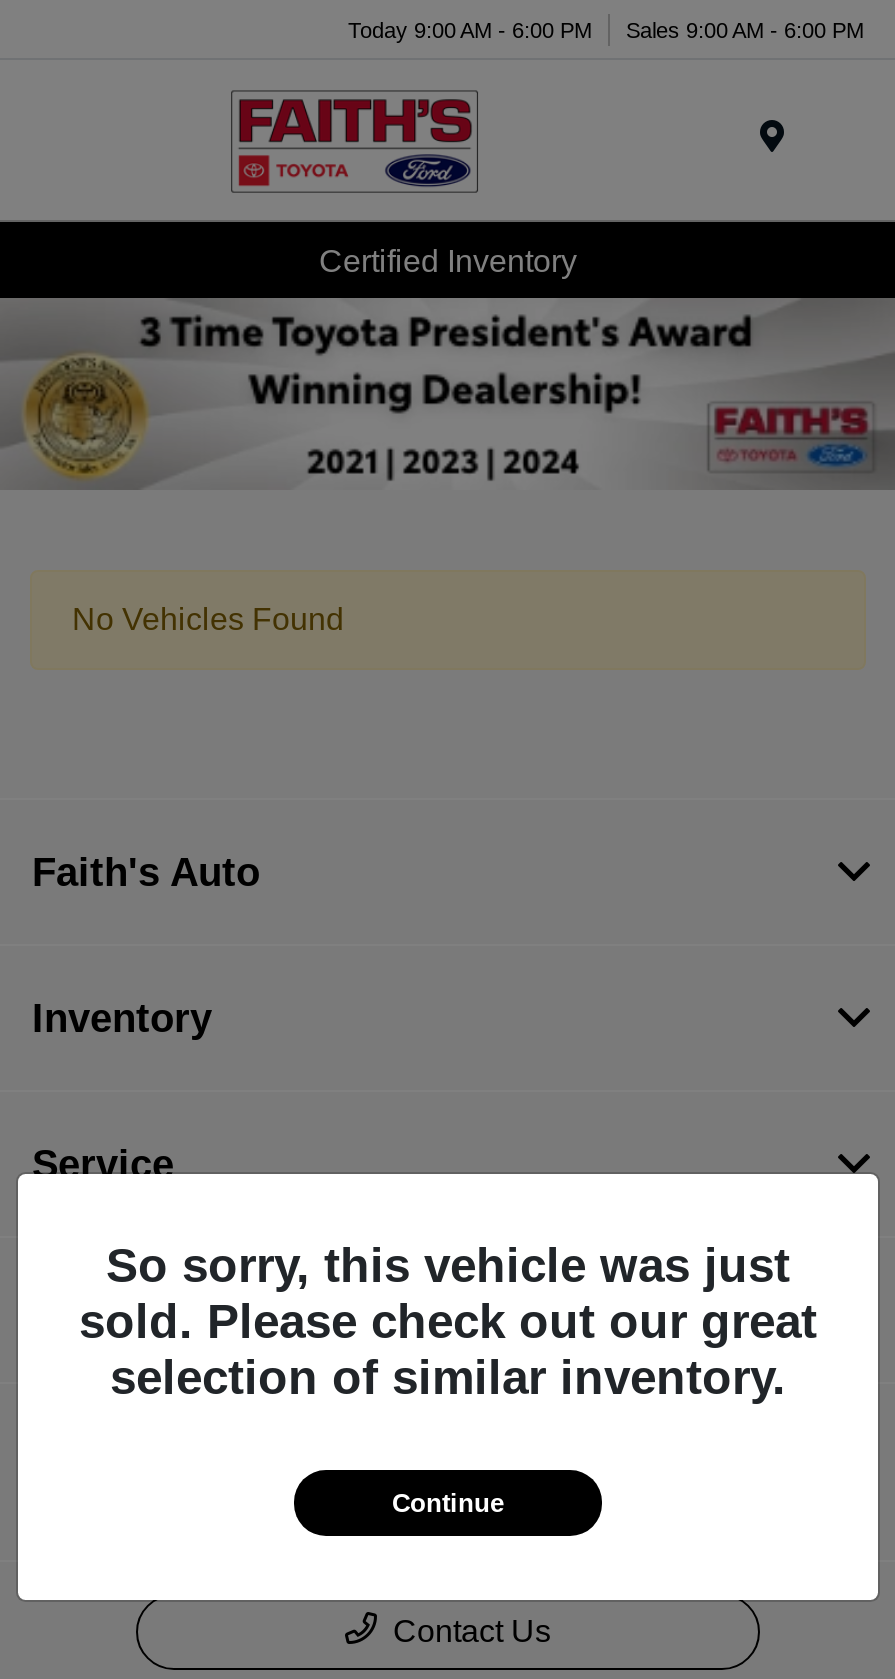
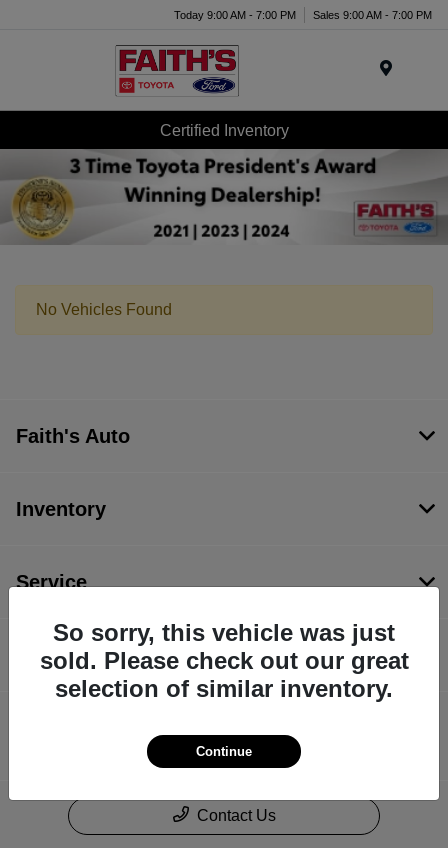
[348,17,592,41] Today 9:00 AM - 6:00 PM -> [174,8,296,20] Today 9:00 AM - 7:00 PM
[626,17,864,41] Sales 9:00 AM - 6:00 PM -> [313,8,432,20] Sales 9:00 AM - 7:00 PM

